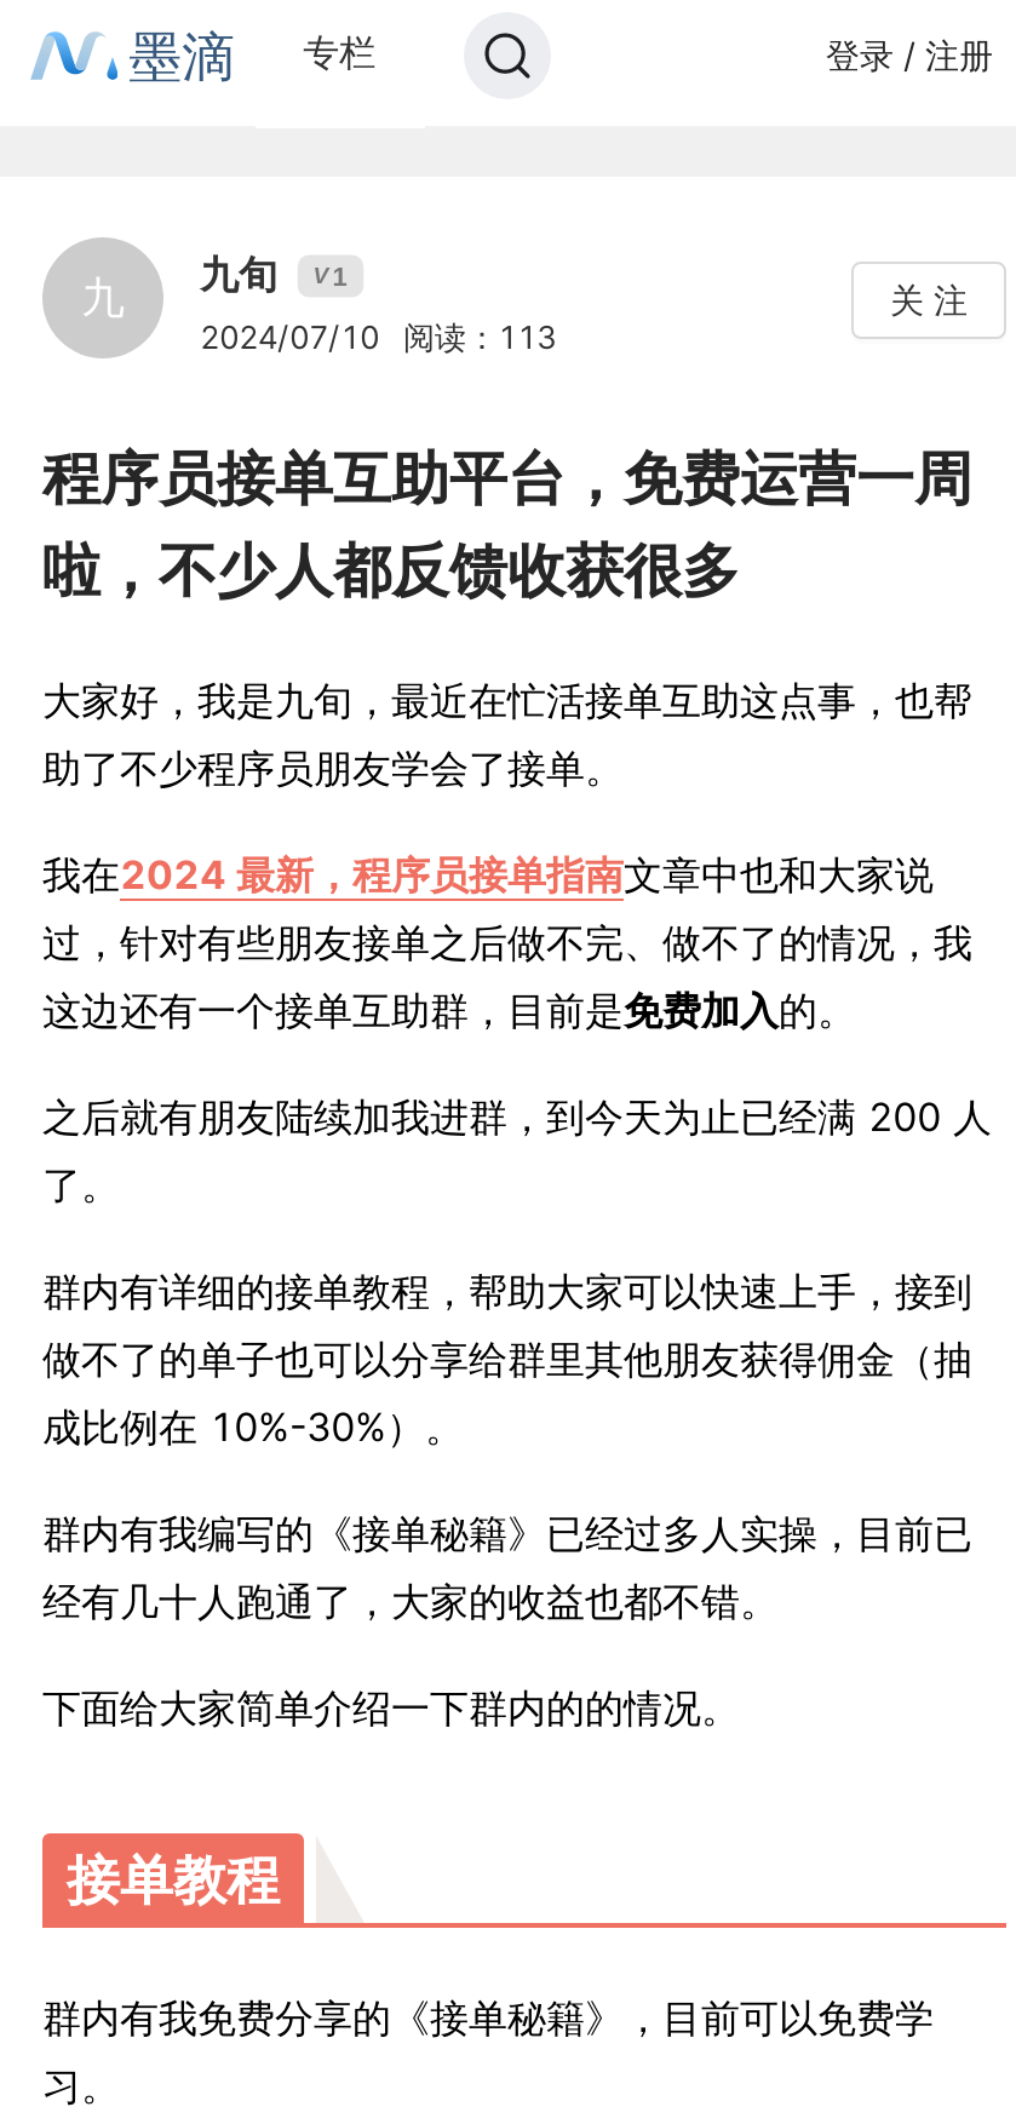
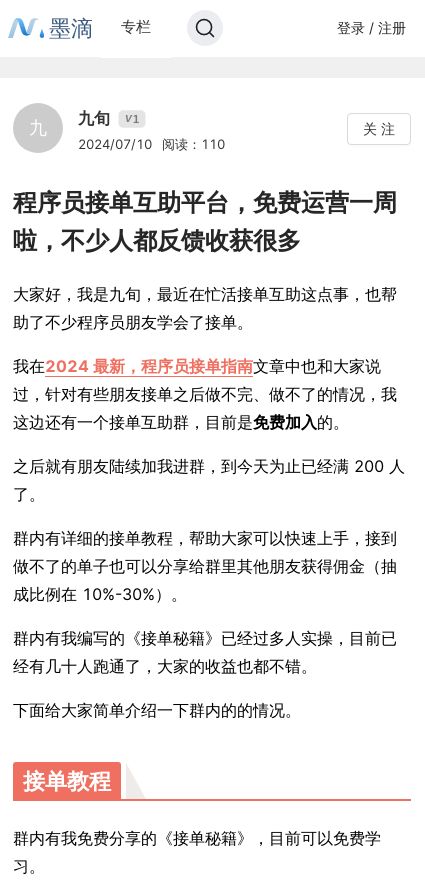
[200,317,556,356] 2024/07/10 阅读：113 -> [78,136,225,152] 2024/07/10 阅读：110

